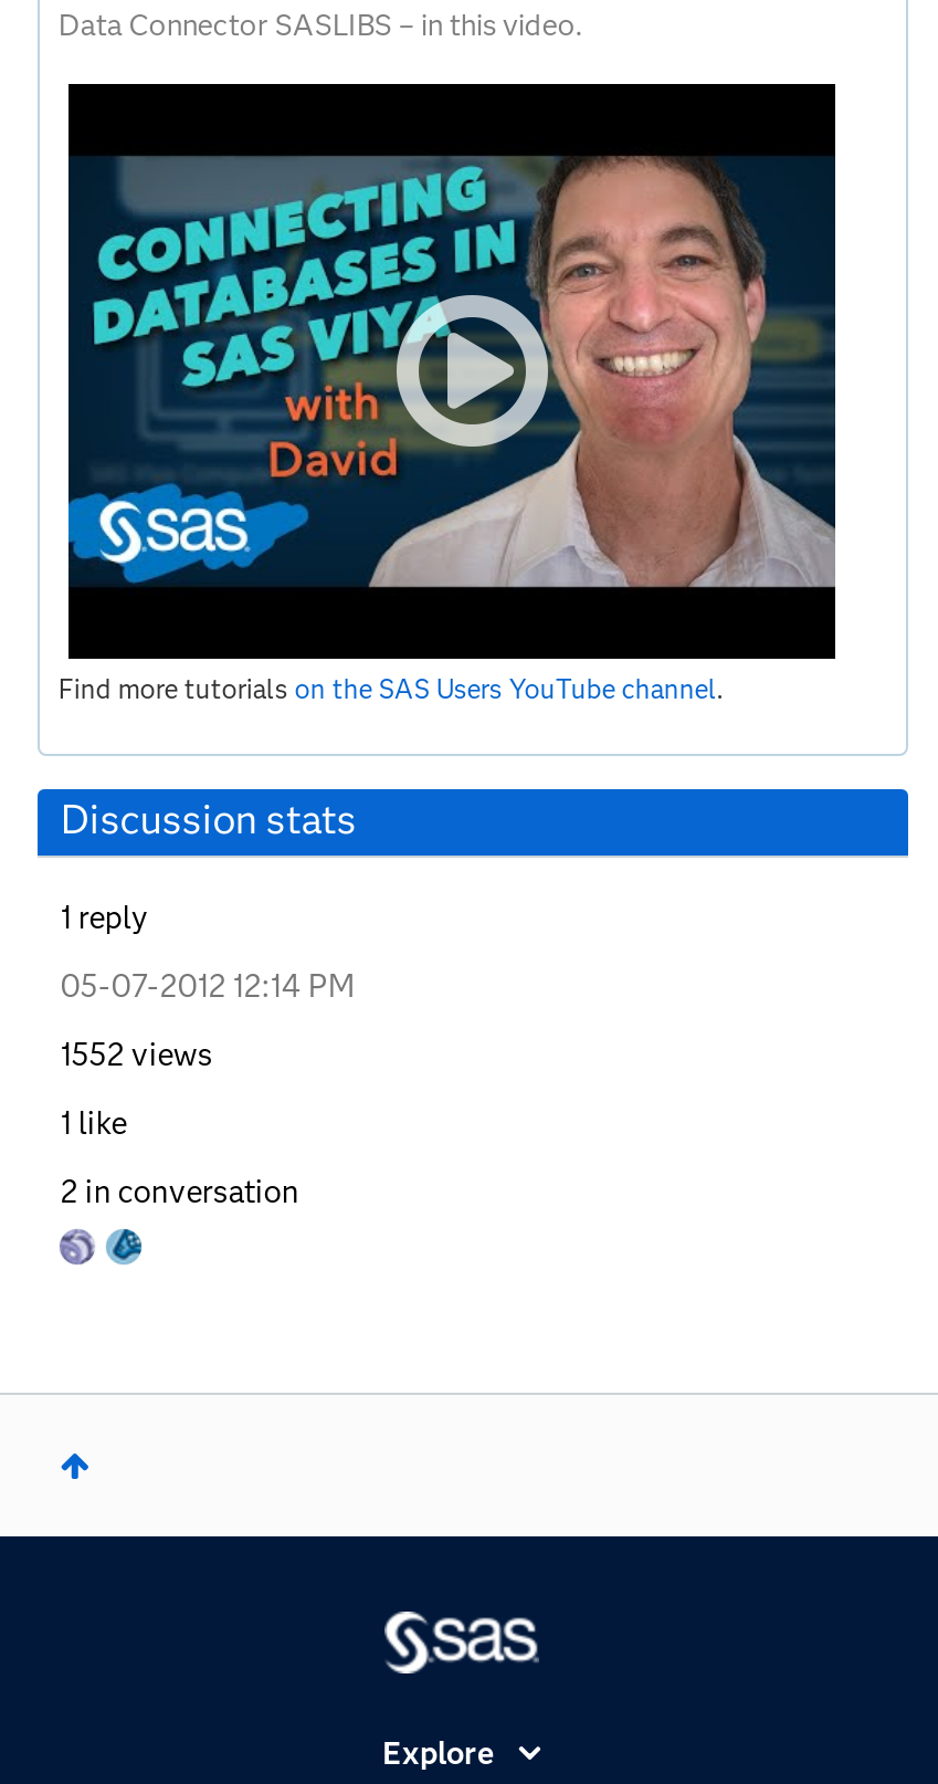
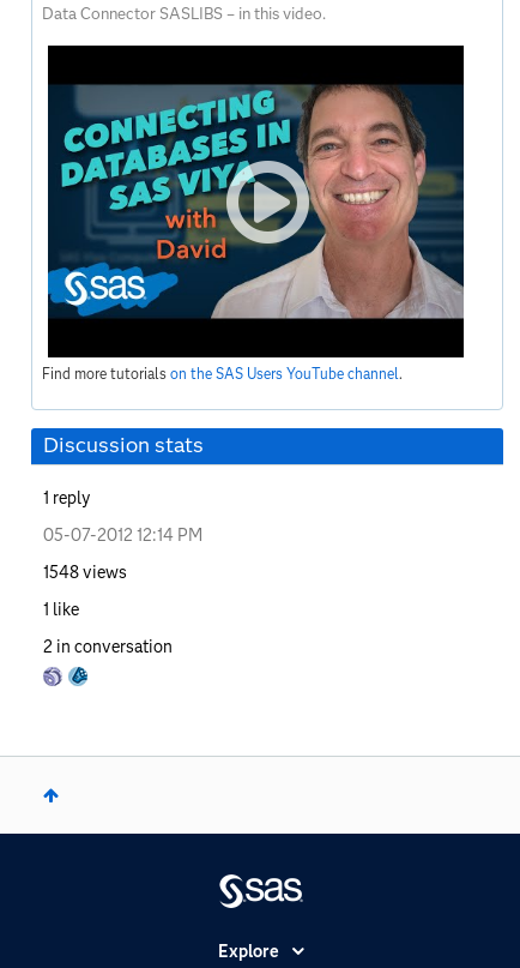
[61,1034,213,1074] 1552 views -> [44,561,127,583] 1548 views

